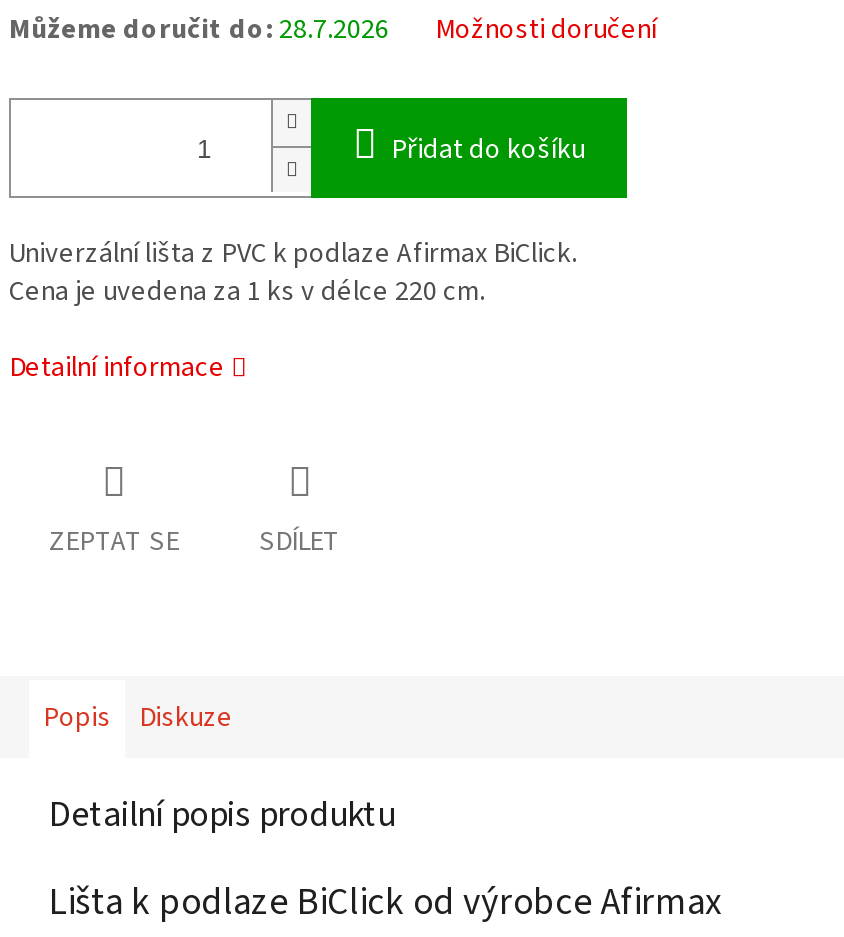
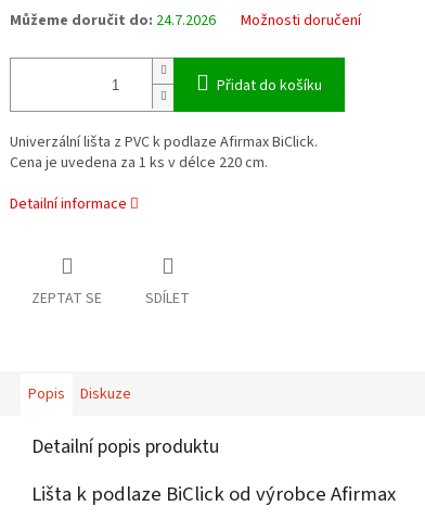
[9,11,389,51] Můžeme doručit do: 28.7.2026 -> [10,10,216,32] Můžeme doručit do: 24.7.2026

